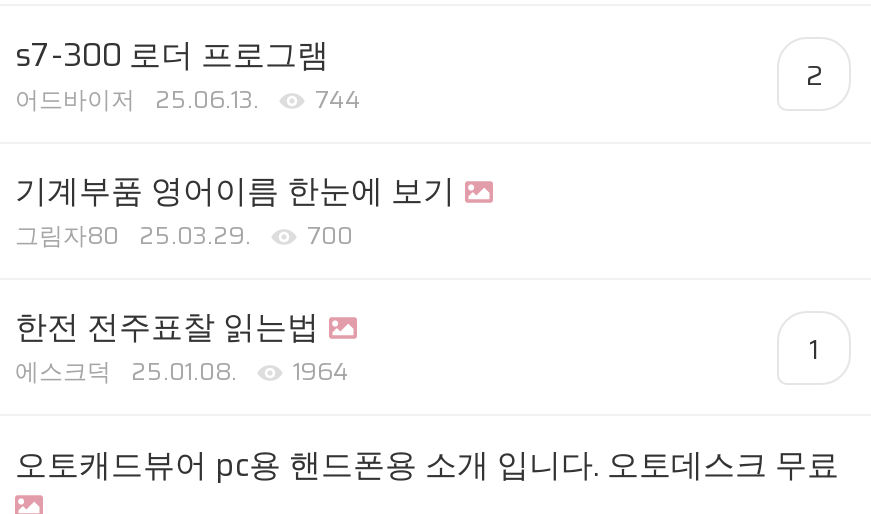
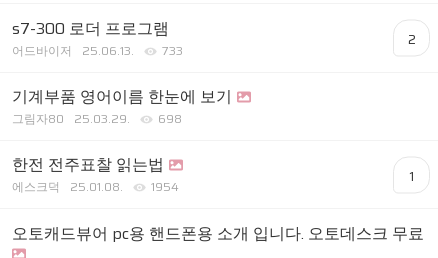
[15,80,361,118] 어드바이저 25.06.13. 744 -> [12,41,183,60] 어드바이저 25.06.13. 733
[15,216,353,254] 그림자80 25.03.29. 700 -> [12,109,182,128] 그림자80 25.03.29. 698
[15,353,349,391] 에스크덕 25.01.08. 1964 -> [12,177,179,196] 에스크덕 25.01.08. 1954

